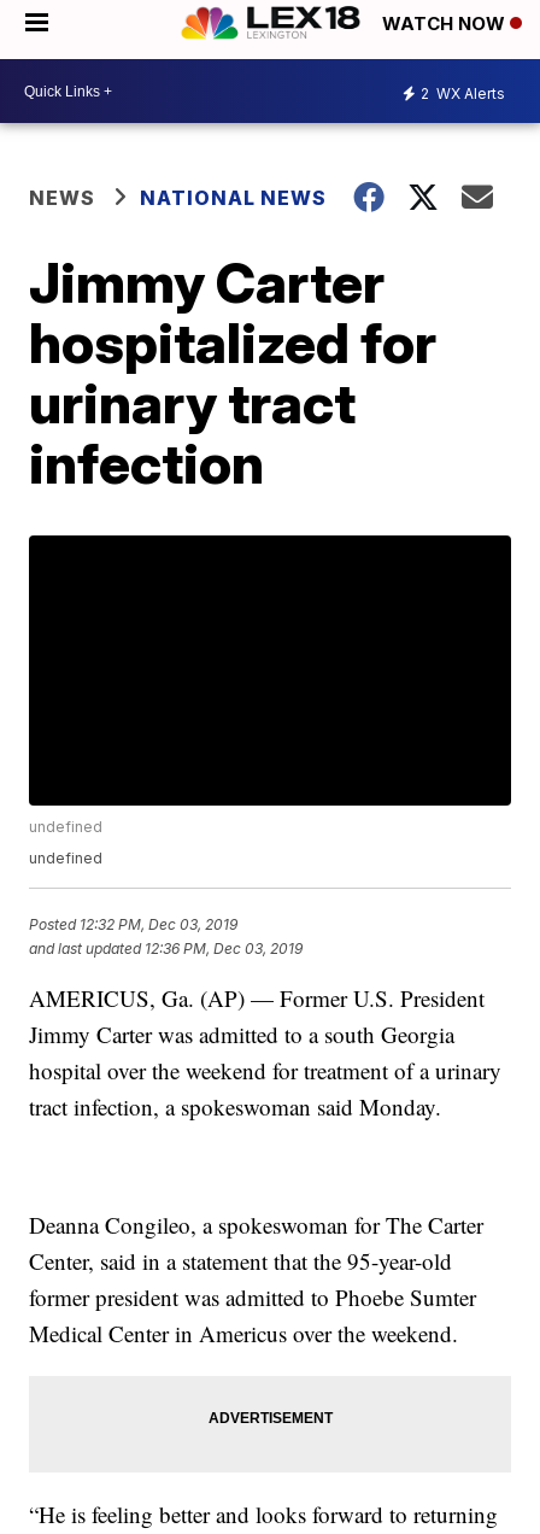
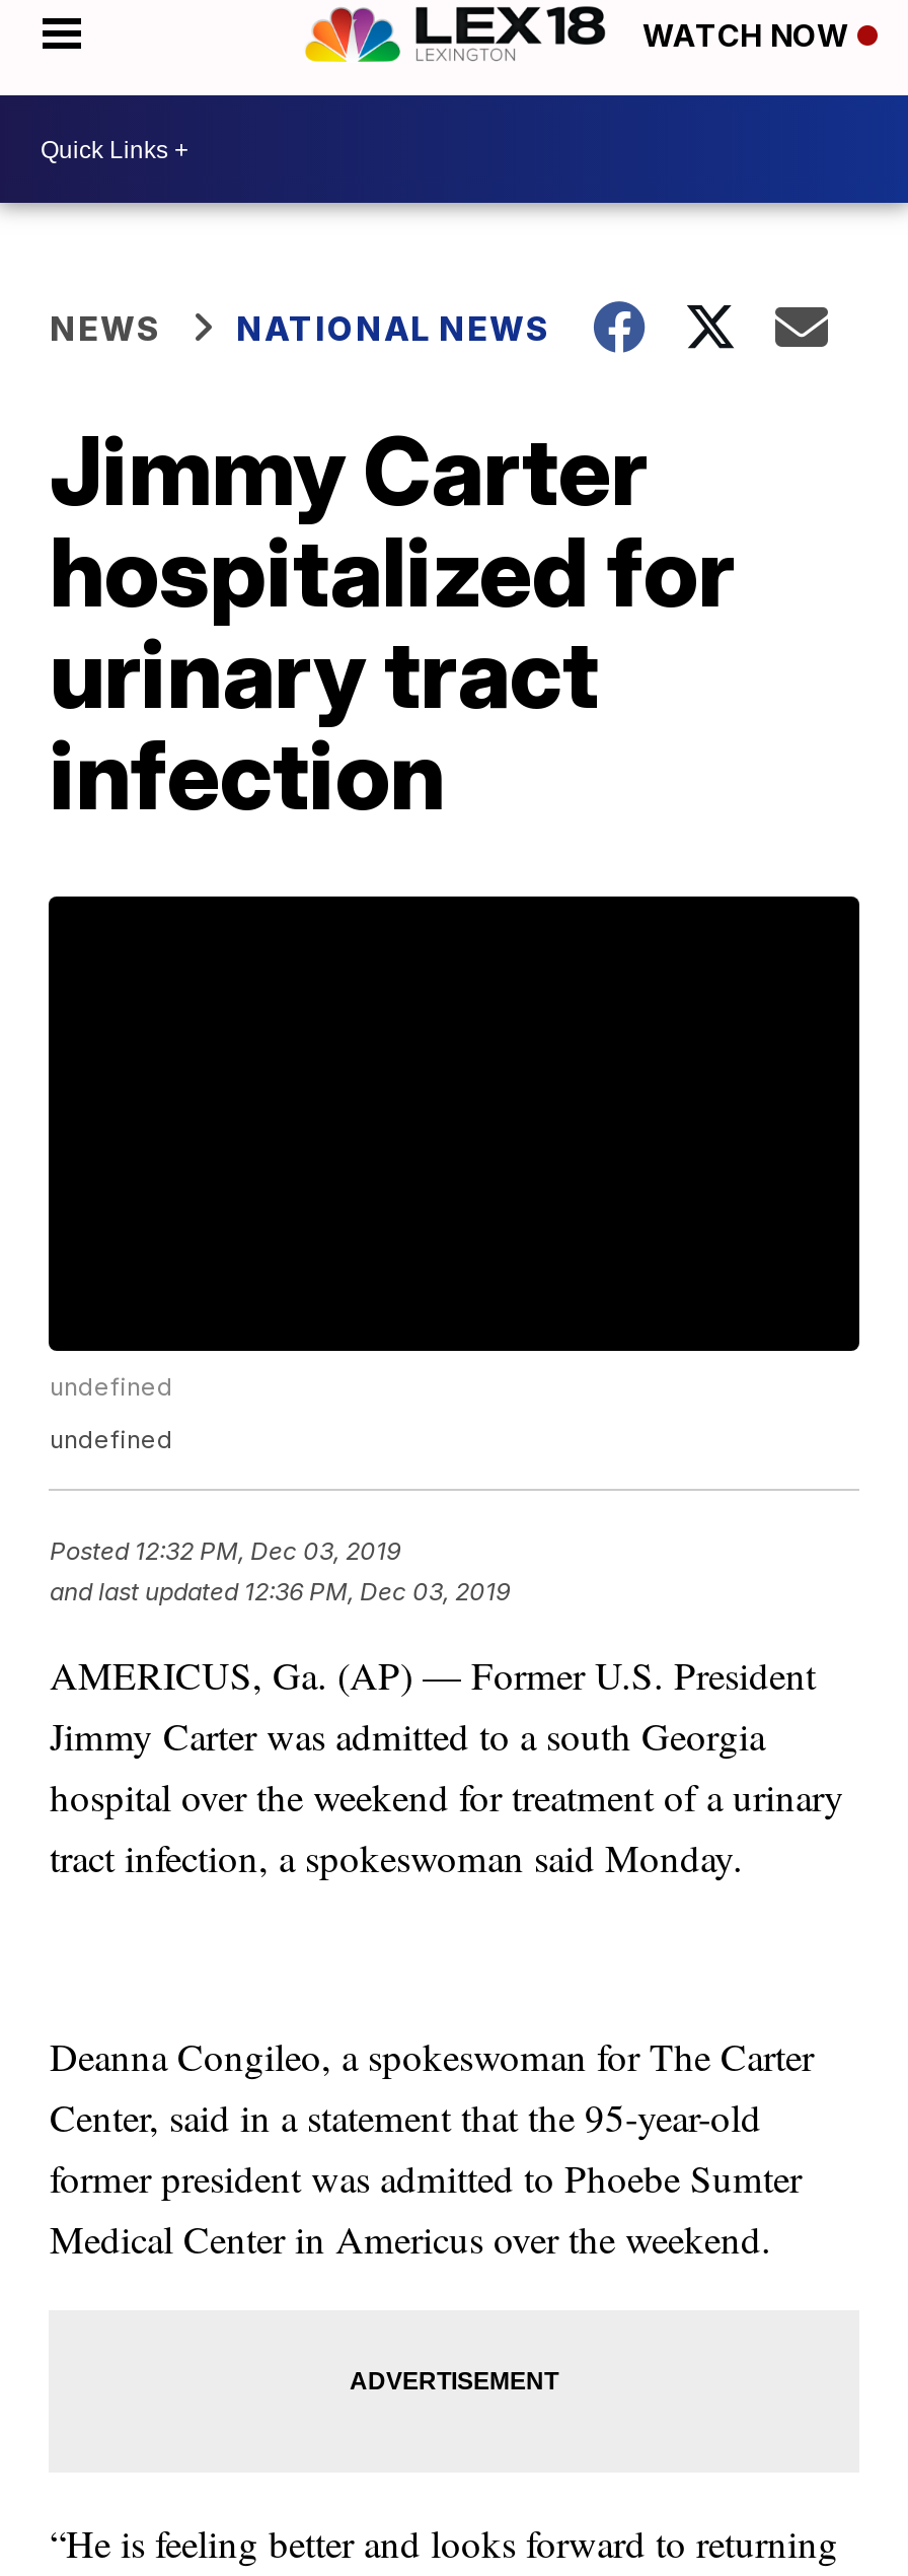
[421,84,505,102] 2 WX Alerts -> none

